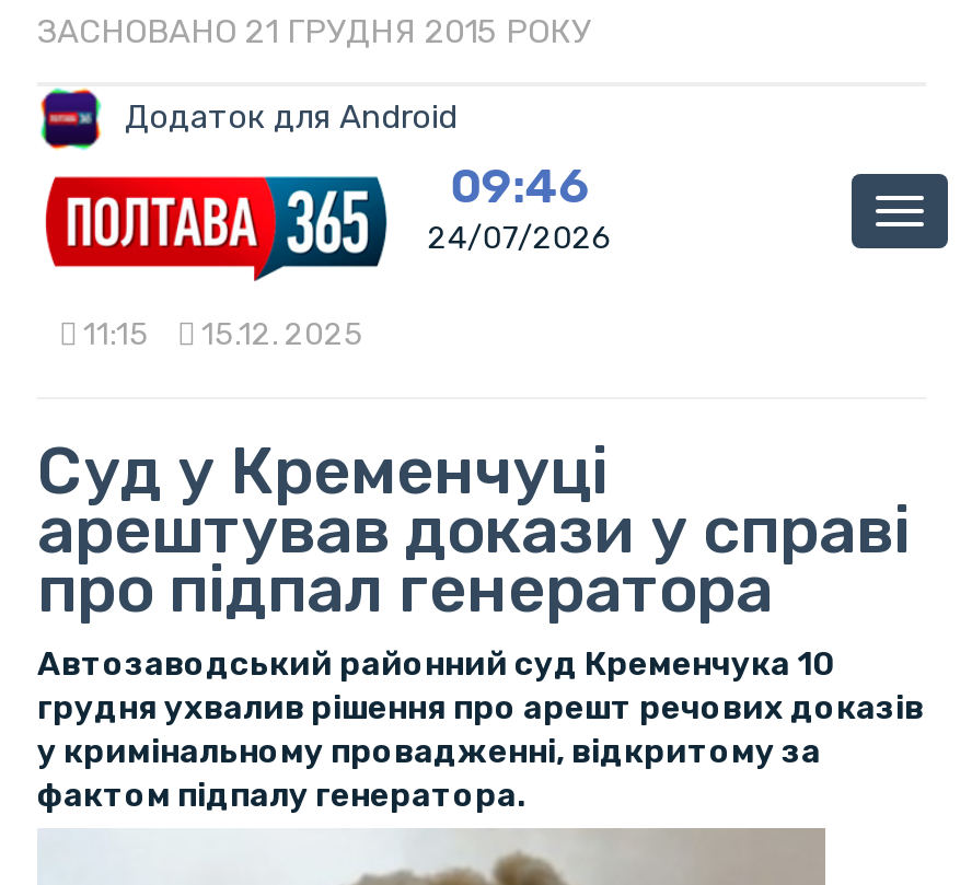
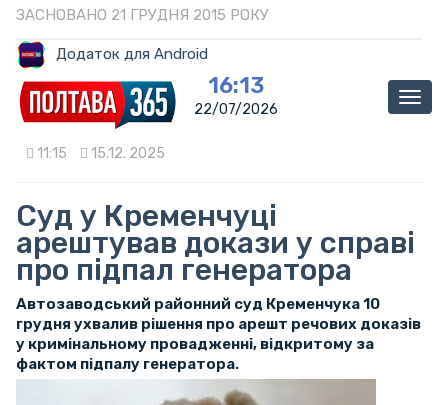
[451,156,588,216] 09:46 -> [208,72,264,99] 16:13
[428,220,611,257] 24/07/2026 -> [194,101,278,118] 22/07/2026

